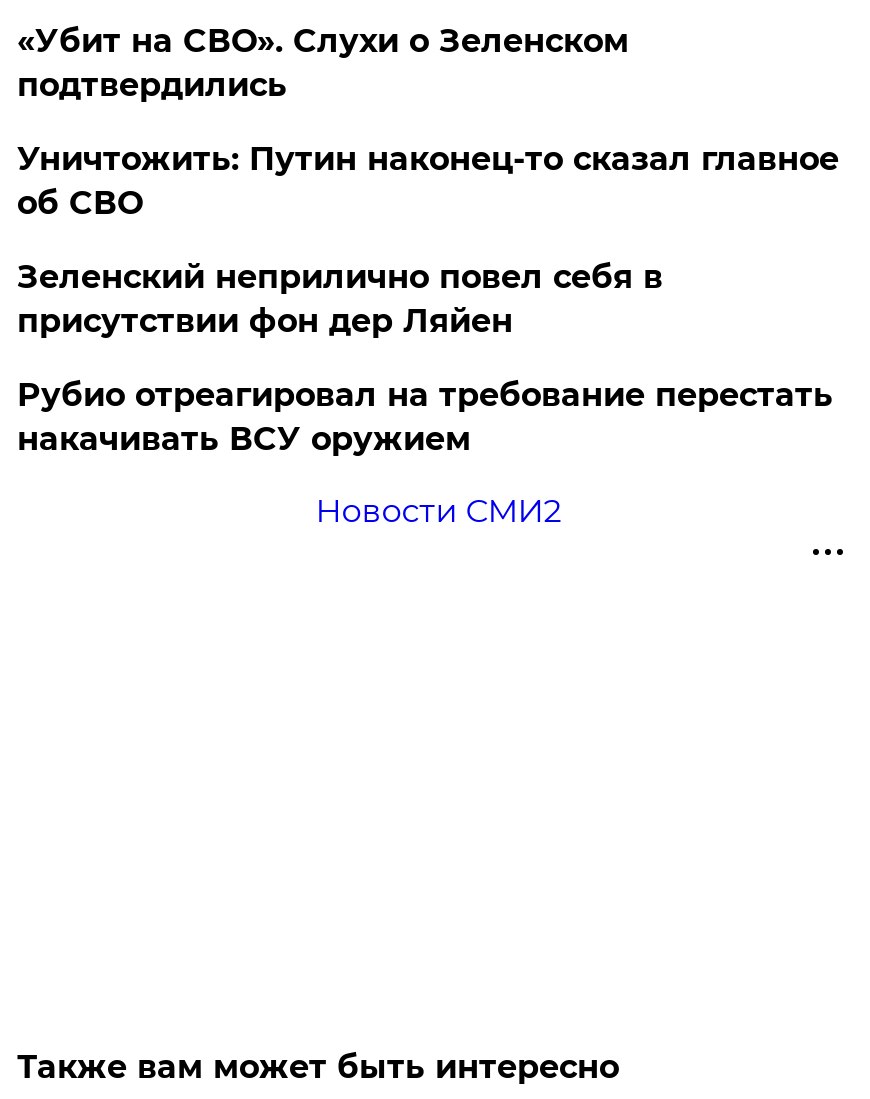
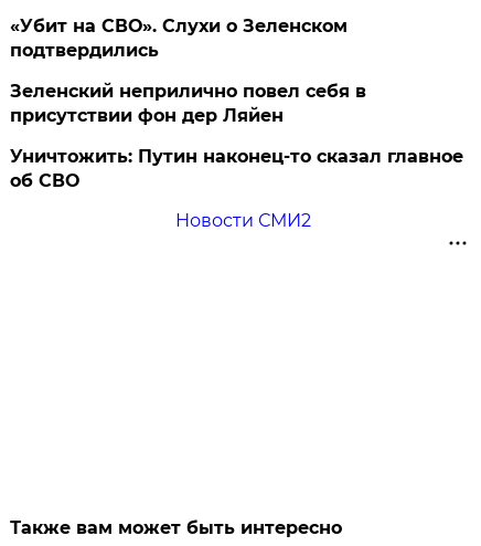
moved [17,140,839,222] -> [10,146,464,191]: Уничтожить: Путин наконец-то сказал главное | об СВО
[17,376,833,458] Рубио отреагировал на требование перестать | накачивать ВСУ оружием -> none

